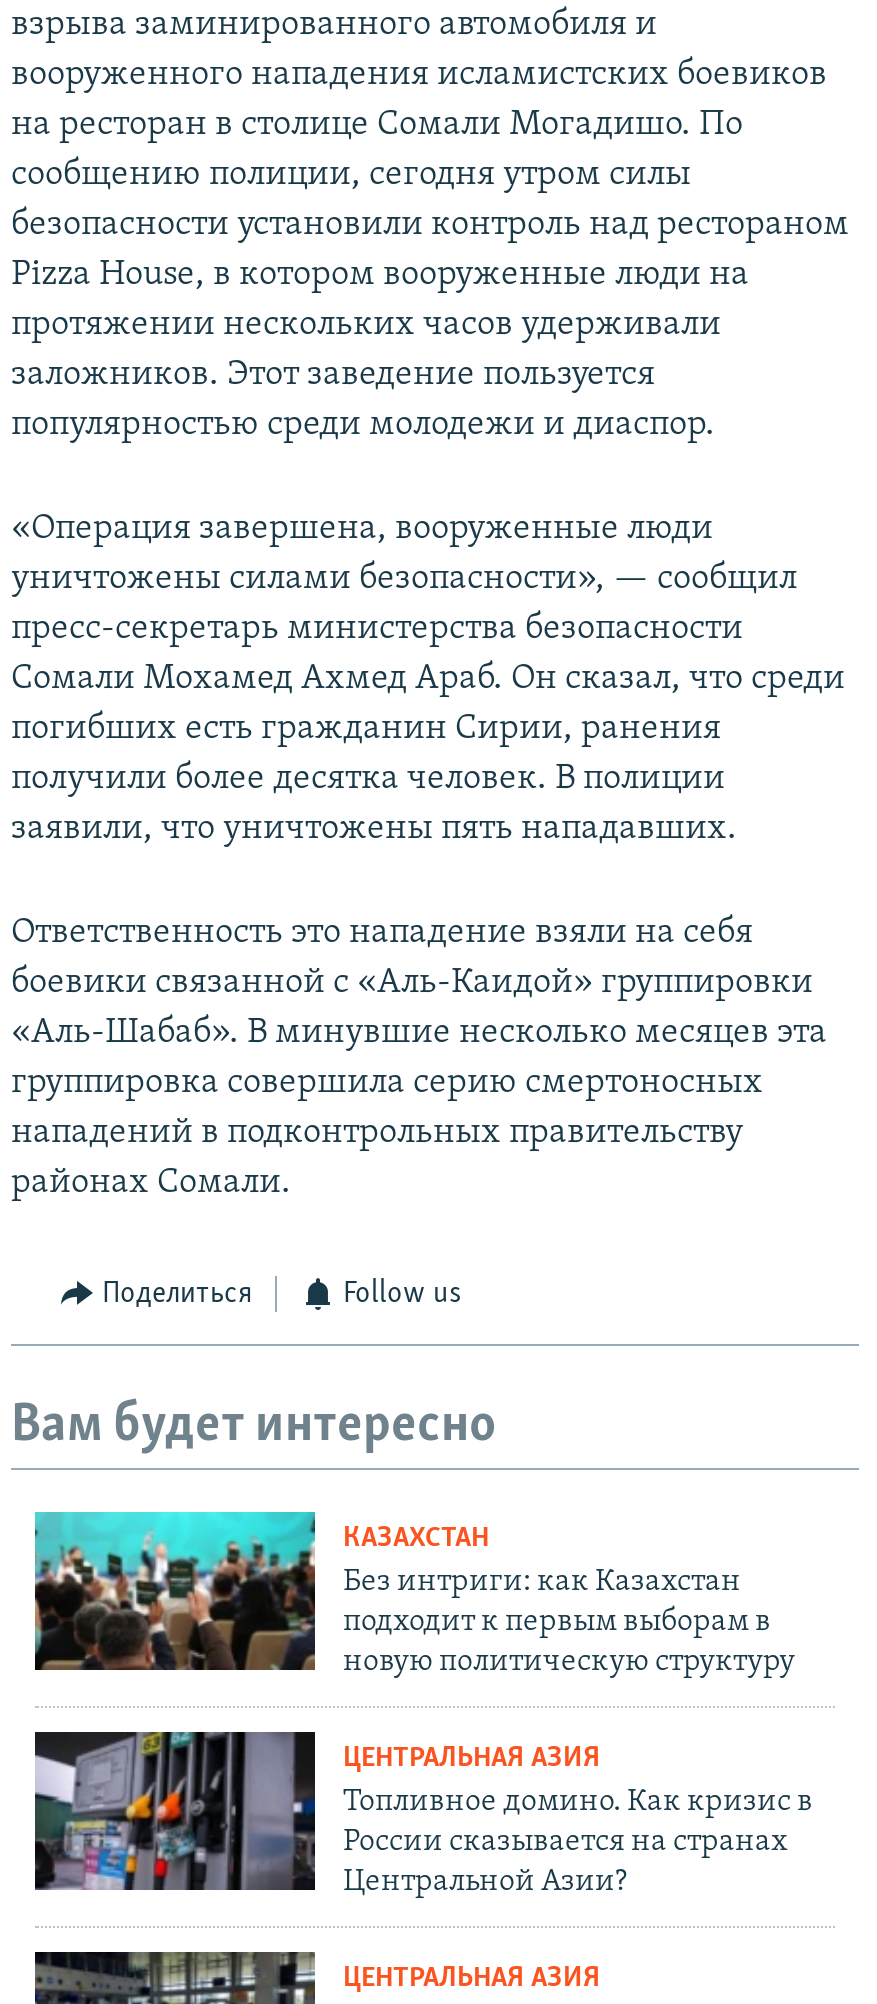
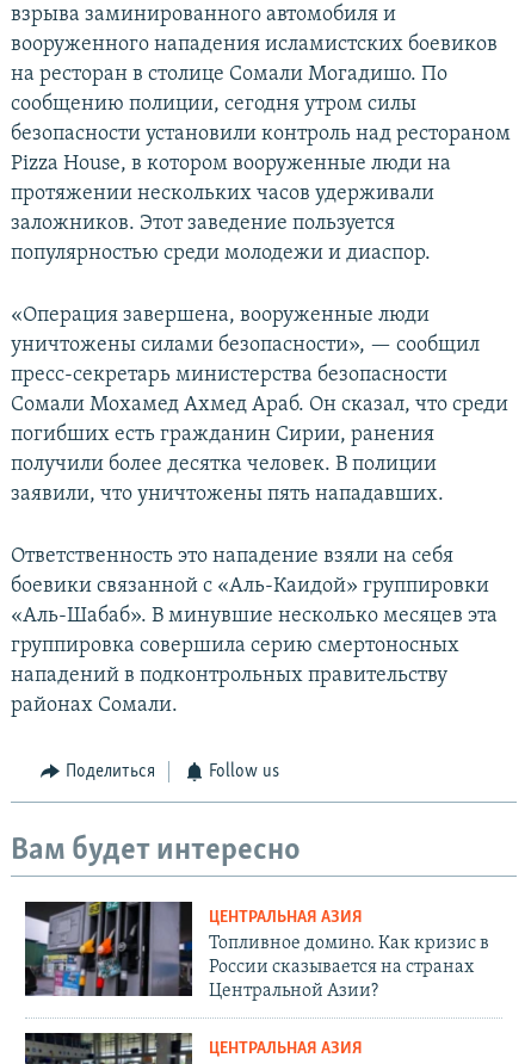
[33,1510,795,1679] [image] | КАЗАХСТАН | Без интриги: как Казахстан | подходит к первым выборам в | новую политическую структуру -> none

